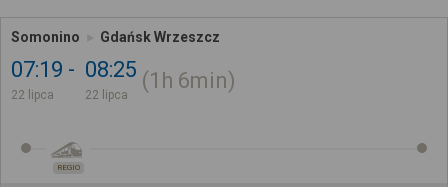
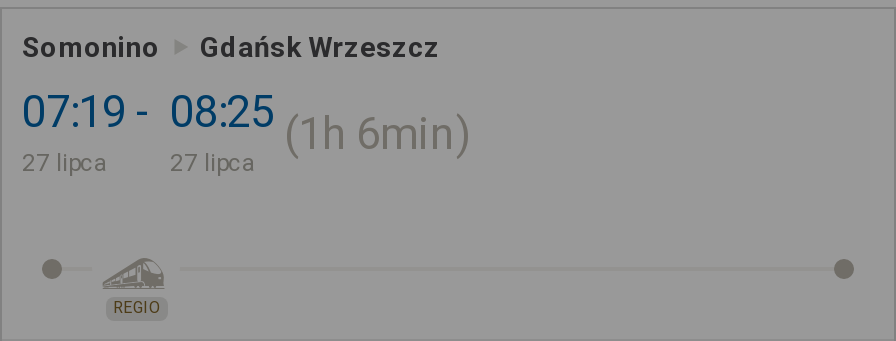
[11,88,54,102] 22 lipca -> [22,149,108,177] 27 lipca
[85,88,128,102] 22 lipca -> [170,149,256,177] 27 lipca

